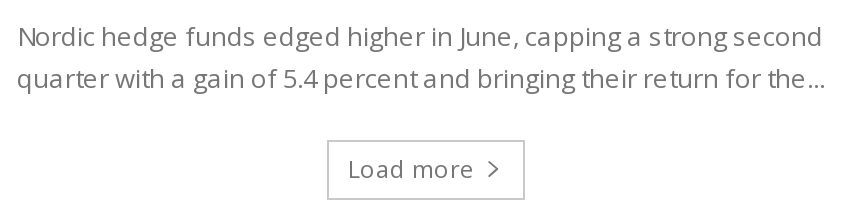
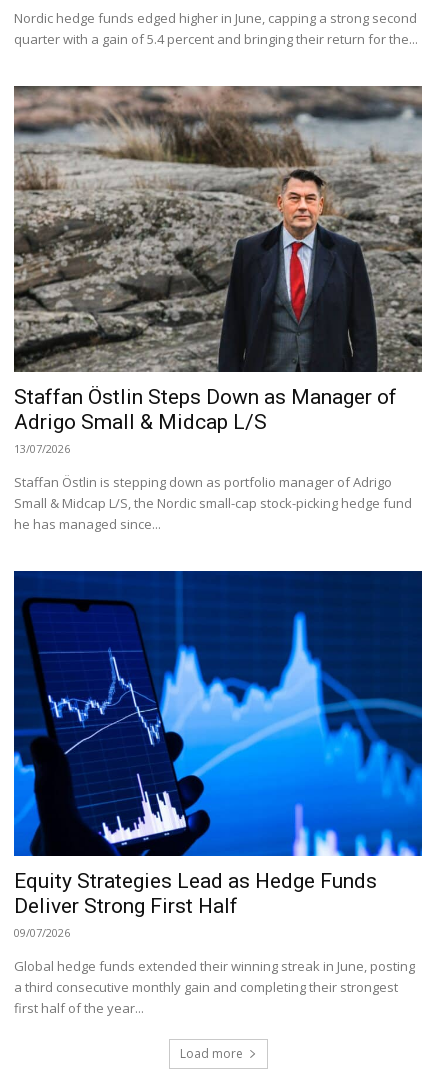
none -> [13,85,423,533] [image] | Staffan Östlin Steps Down as Manager of | Adrigo Small & Midcap L/S | 13/07/2026 | Staffan Östlin is stepping down as portfolio manager of Adrigo | Small & Midcap L/S, the Nordic small-cap stock-picking hedge fund | he has managed since...
none -> [13,570,423,1017] [image] | Equity Strategies Lead as Hedge Funds | Deliver Strong First Half | 09/07/2026 | Global hedge funds extended their winning streak in June, posting | a third consecutive monthly gain and completing their strongest | first half of the year...

